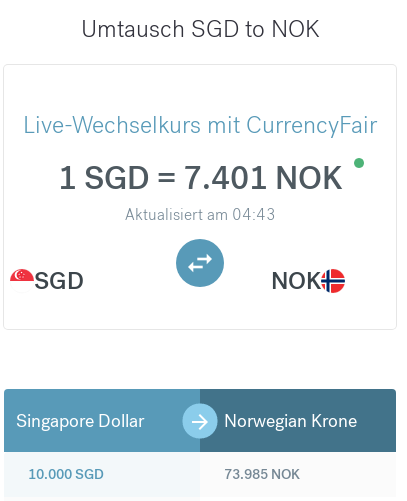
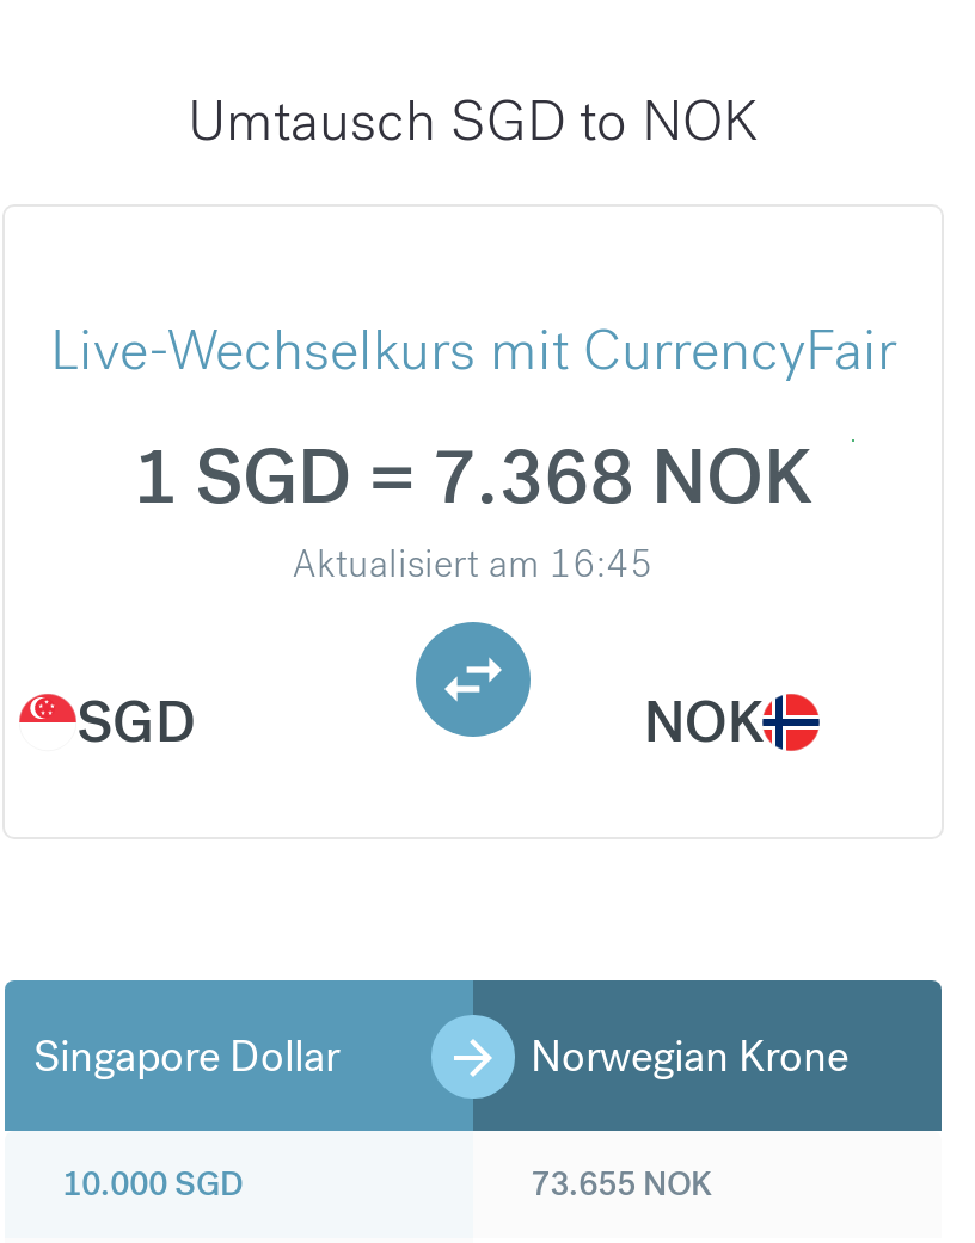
[57,158,342,199] 1 SGD = 7.401 NOK -> [133,429,814,527] 1 SGD = 7.368 NOK
[124,204,275,225] Aktualisiert am 04:43 -> [293,539,654,589] Aktualisiert am 16:45
[224,465,300,483] 73.985 NOK -> [531,1162,712,1205] 73.655 NOK

